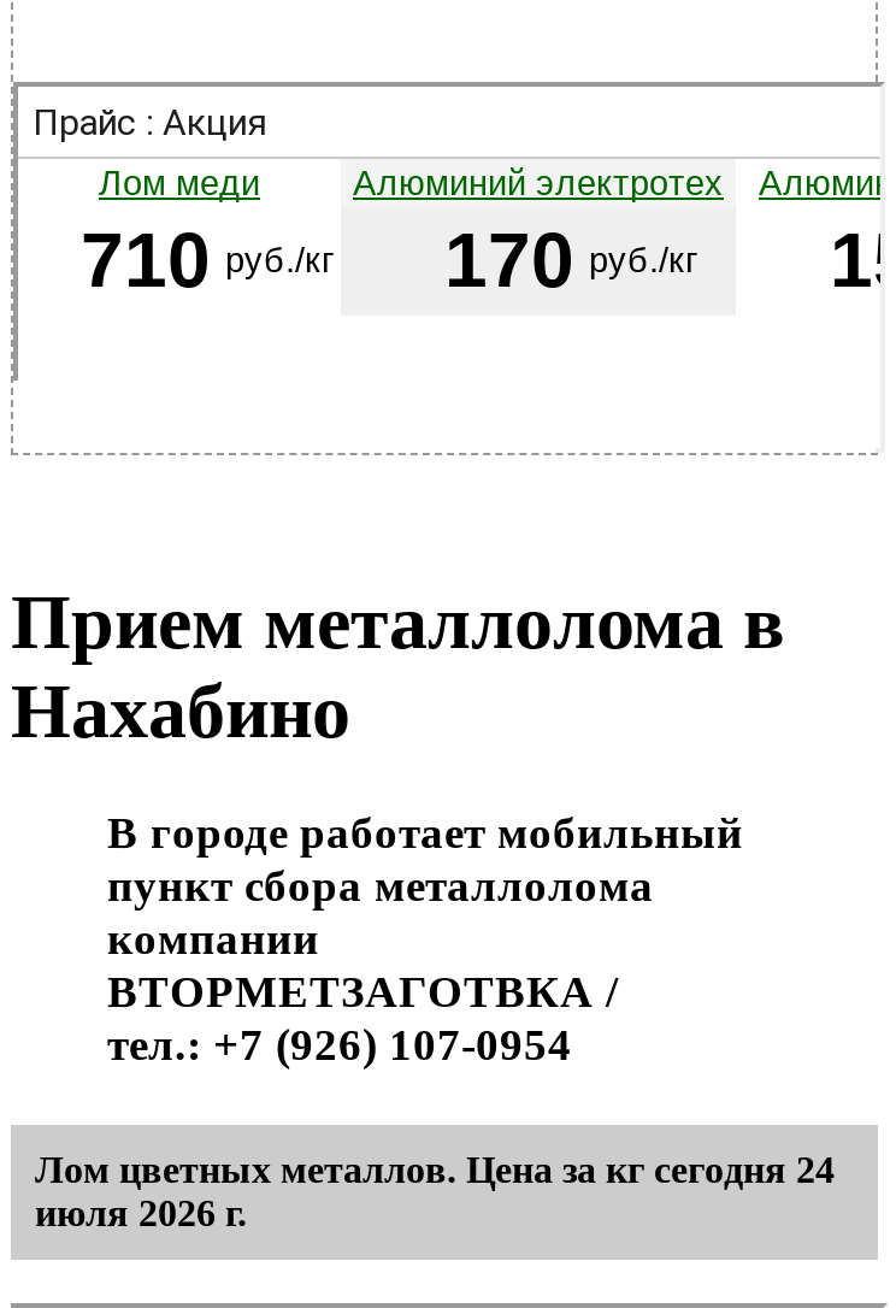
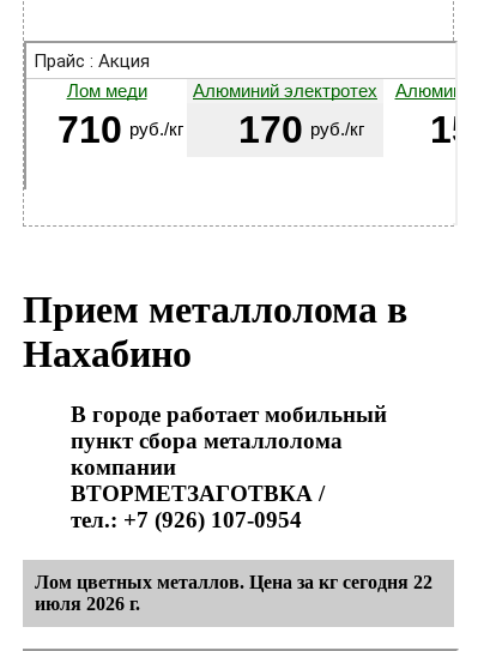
[35,1148,835,1189] Лом цветных металлов. Цена за кг сегодня 24 -> [35,572,432,592] Лом цветных металлов. Цена за кг сегодня 22

